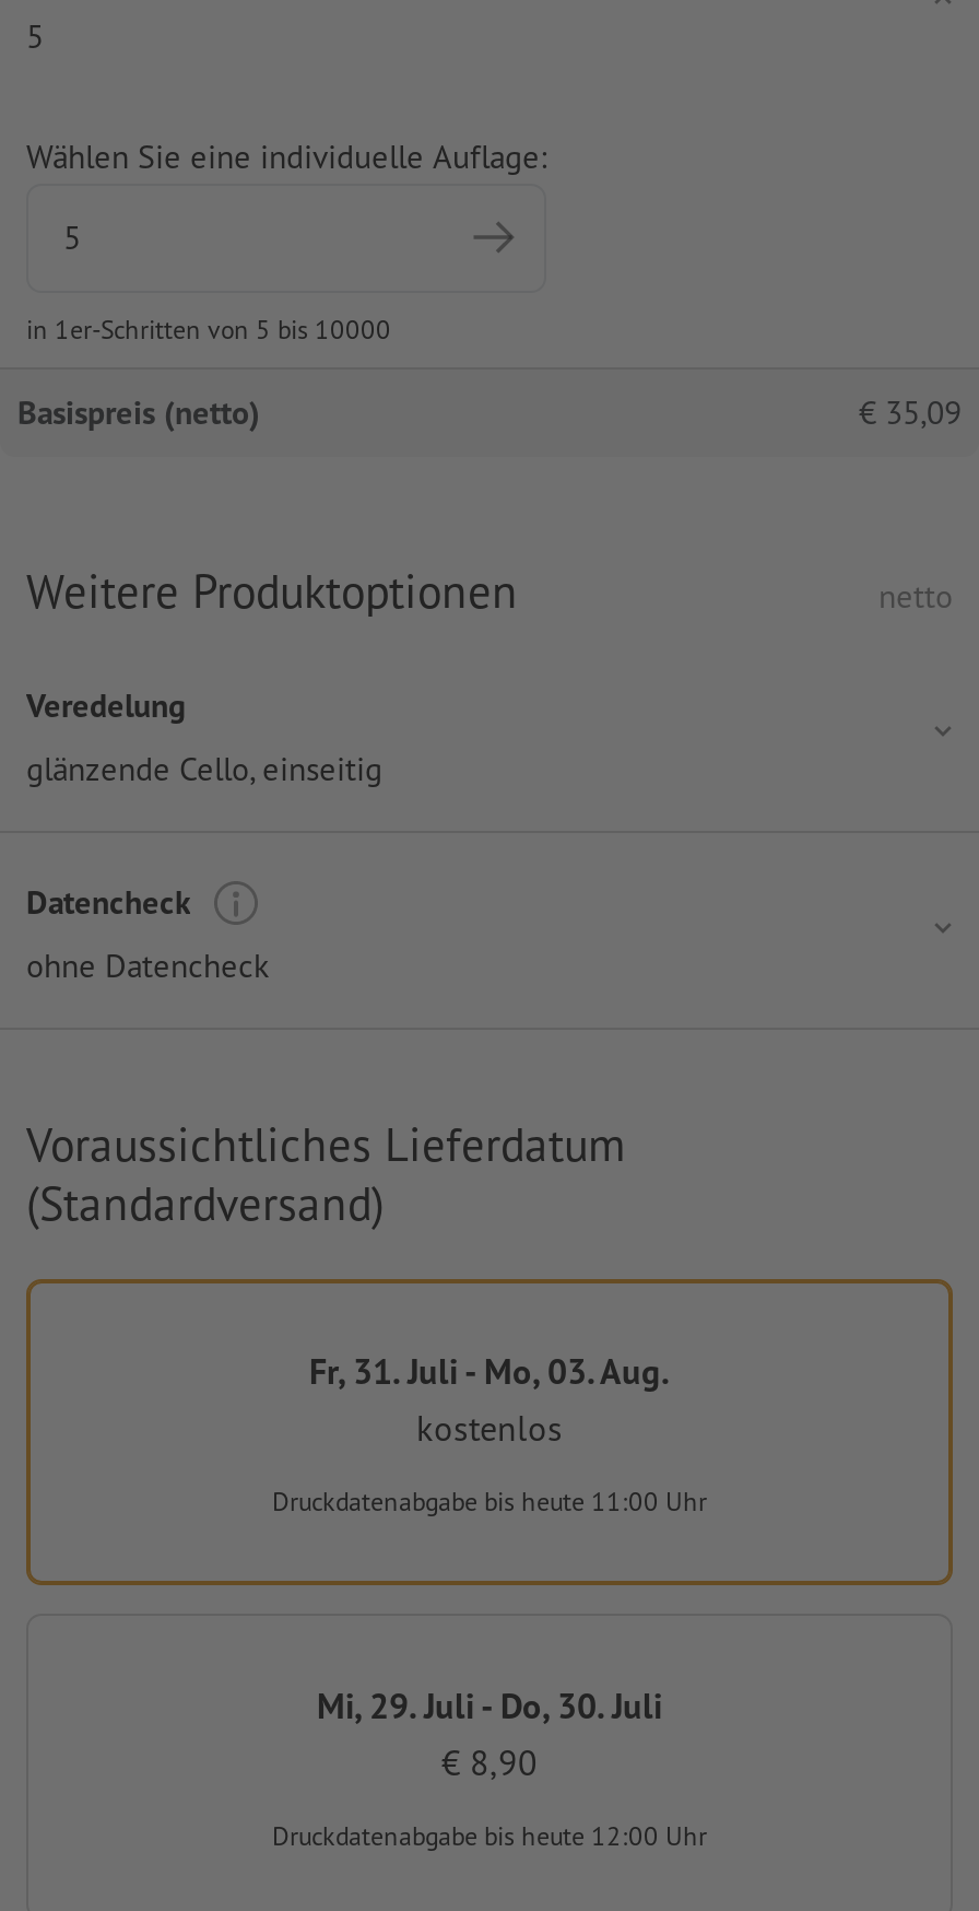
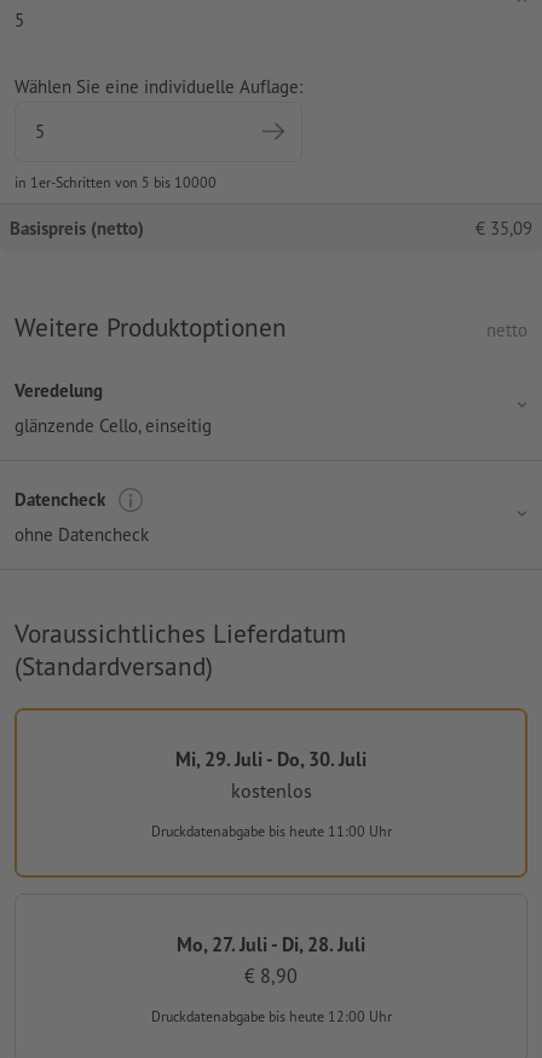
[309,1349,670,1393] Fr, 31. Juli - Mo, 03. Aug. -> none
none -> [177,932,365,956] Mo, 27. Juli - Di, 28. Juli
moved [317,1683,662,1727] -> [175,747,367,771]: Mi, 29. Juli - Do, 30. Juli

